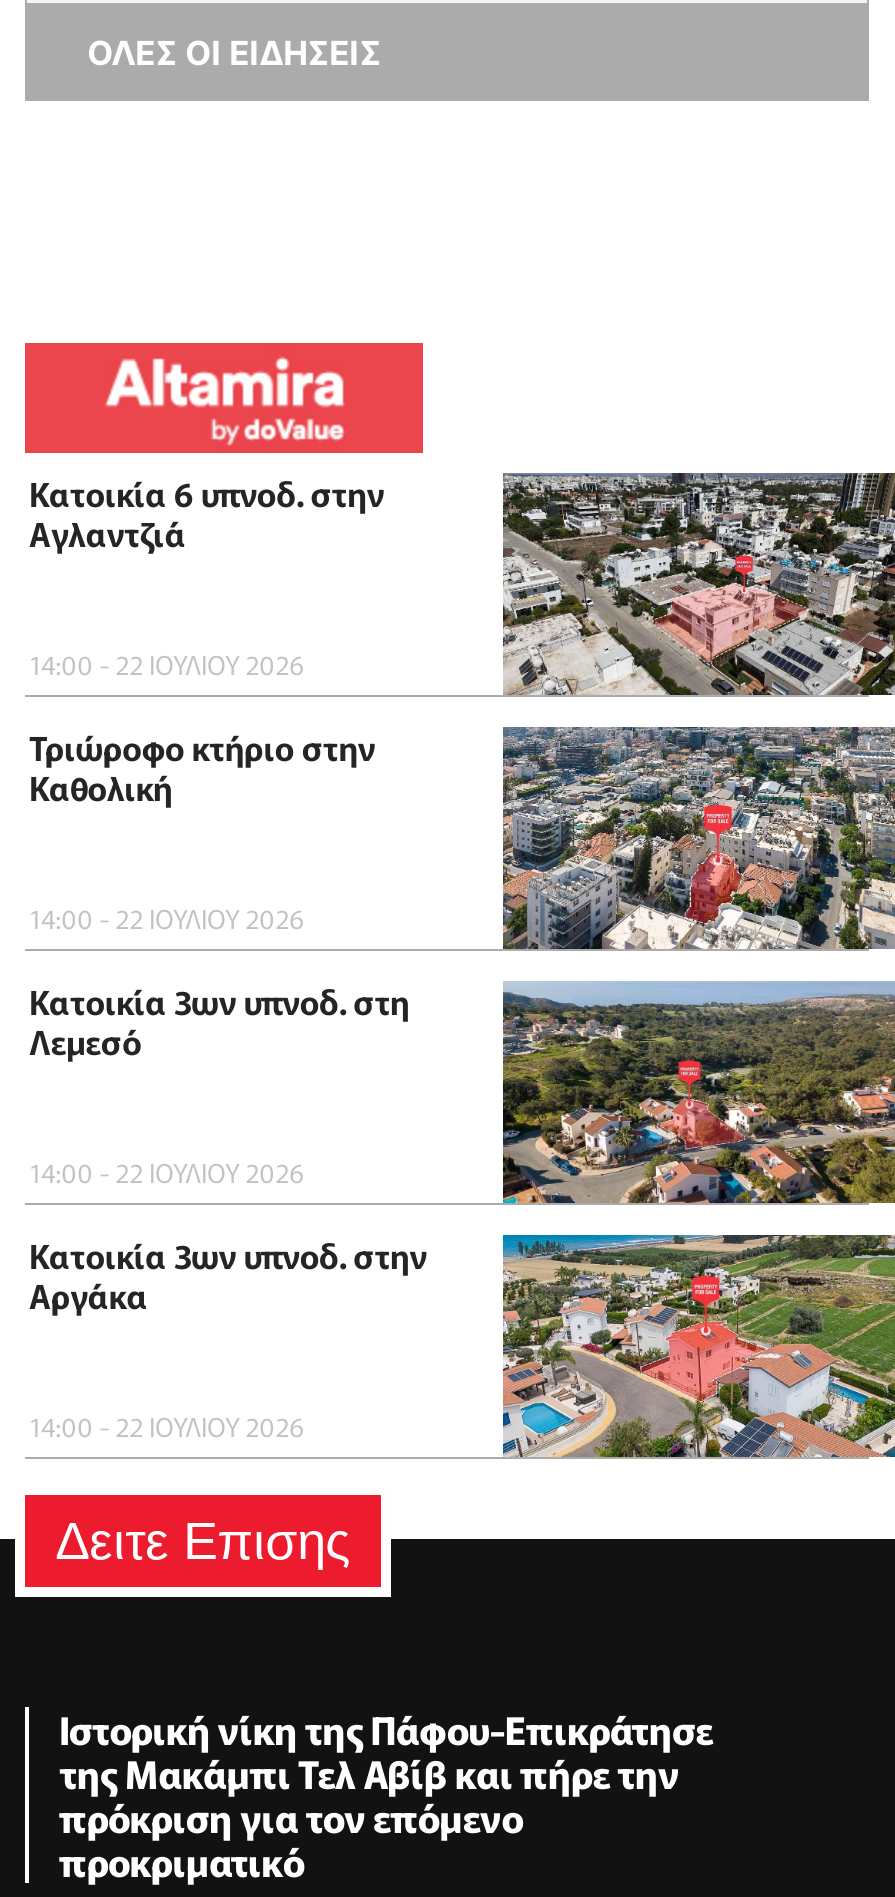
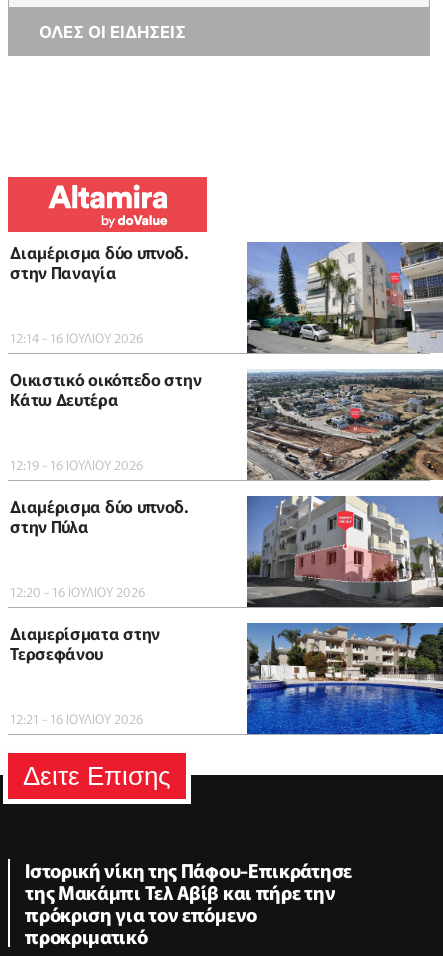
[29,469,384,557] Κατοικία 6 υπνοδ. στην | Αγλαντζιά -> [10,240,188,284] Διαμέρισμα δύο υπνοδ. | στην Παναγία
[501,471,889,697] [image] -> [246,241,440,354] [image]
[29,645,303,683] 14:00 - 22 ΙΟΥΛΙΟΥ 2026 -> [10,328,143,347] 12:14 - 16 ΙΟΥΛΙΟΥ 2026
[29,723,375,811] Τριώροφο κτήριο στην | Καθολική -> [10,367,201,411] Οικιστικό οικόπεδο στην | Κάτω Δευτέρα
[501,725,889,951] [image] -> [247,369,440,481] [image]
[29,899,303,937] 14:00 - 22 ΙΟΥΛΙΟΥ 2026 -> [10,455,143,474] 12:19 - 16 ΙΟΥΛΙΟΥ 2026
[29,977,409,1065] Κατοικία 3ων υπνοδ. στη | Λεμεσό -> [10,494,188,538] Διαμέρισμα δύο υπνοδ. | στην Πύλα
[501,981,889,1205] [image] -> [246,496,440,608] [image]
[29,1153,303,1191] 14:00 - 22 ΙΟΥΛΙΟΥ 2026 -> [10,582,145,601] 12:20 - 16 ΙΟΥΛΙΟΥ 2026
[29,1231,427,1319] Κατοικία 3ων υπνοδ. στην | Αργάκα -> [10,621,160,665] Διαμερίσματα στην | Τερσεφάνου
[501,1233,889,1459] [image] -> [246,622,440,735] [image]
[29,1407,303,1445] 14:00 - 22 ΙΟΥΛΙΟΥ 2026 -> [10,709,143,728] 12:21 - 16 ΙΟΥΛΙΟΥ 2026

